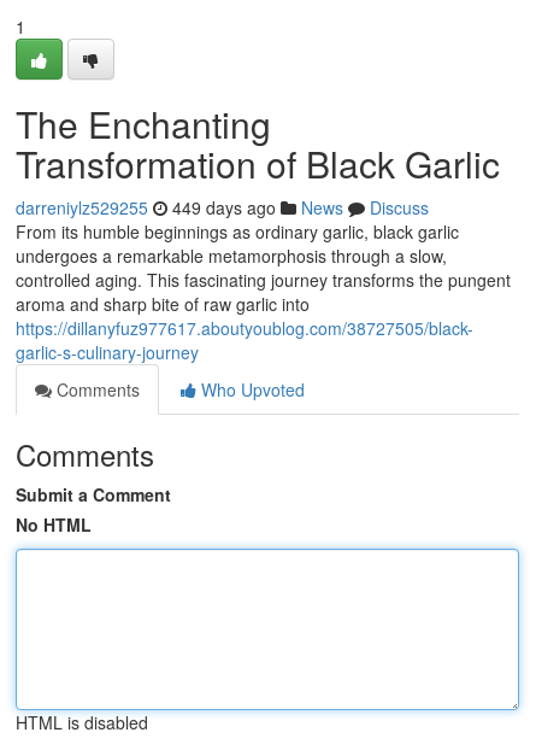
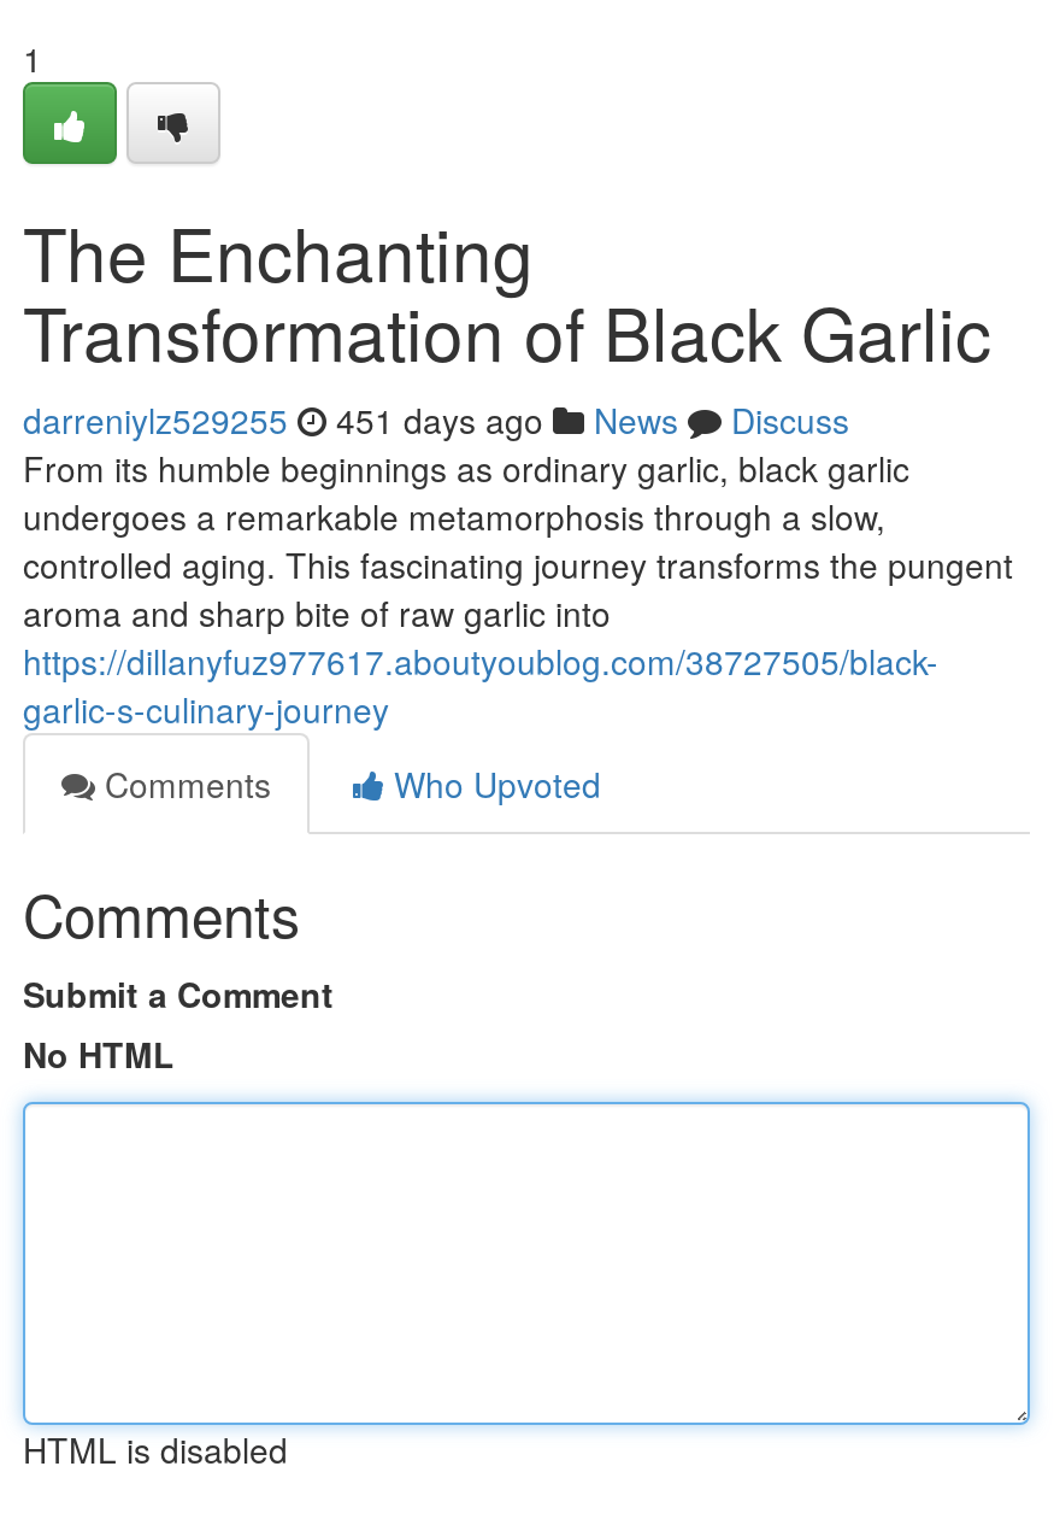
[16,195,429,219] darreniylz529255 449 days ago News Discuss -> [23,395,849,444] darreniylz529255 451 days ago News Discuss

